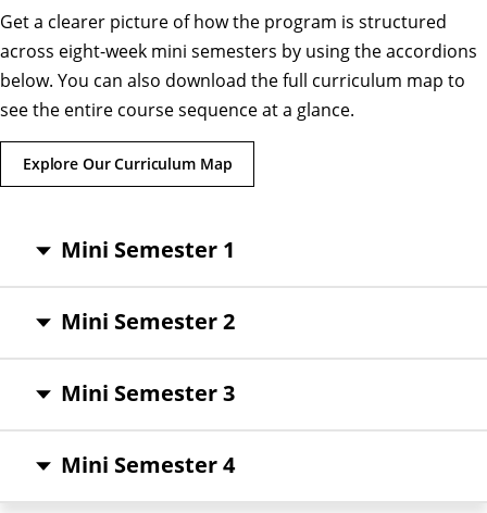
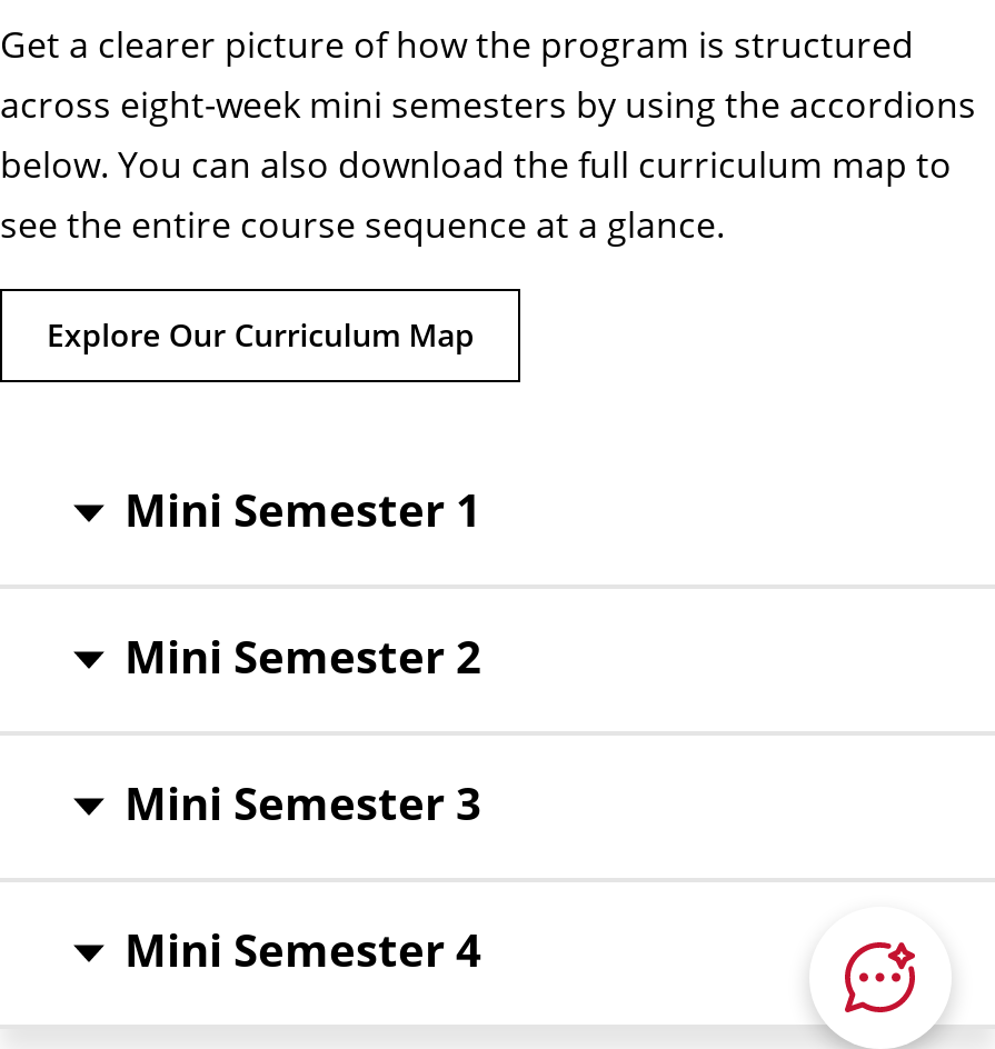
none -> [843,940,918,1016] [image]

